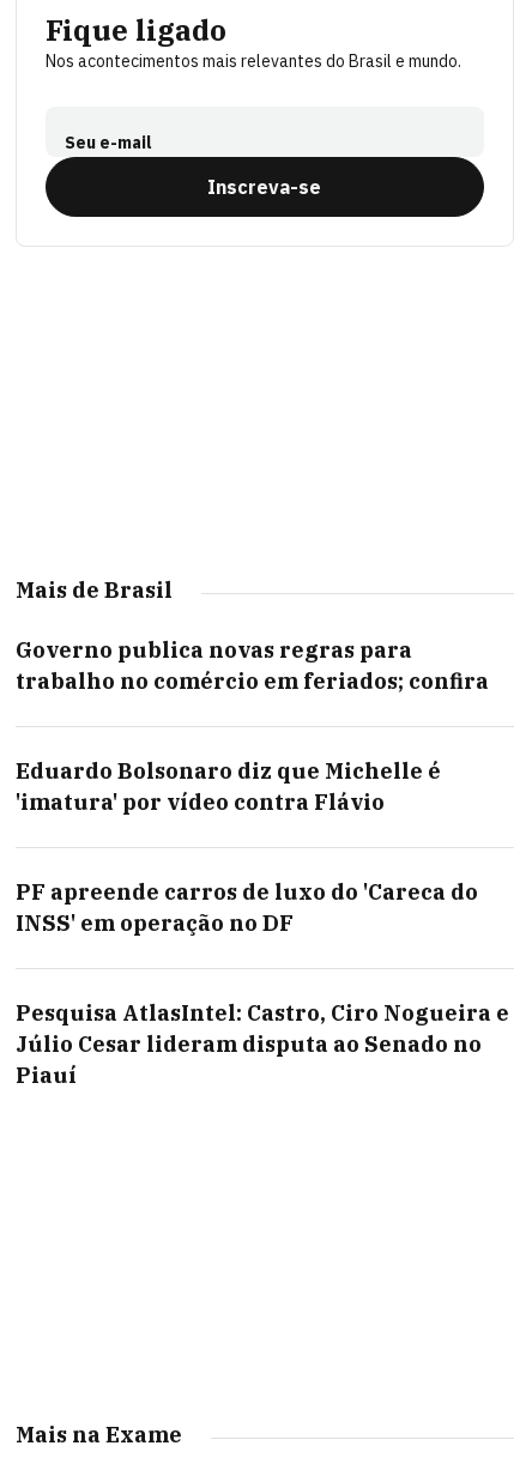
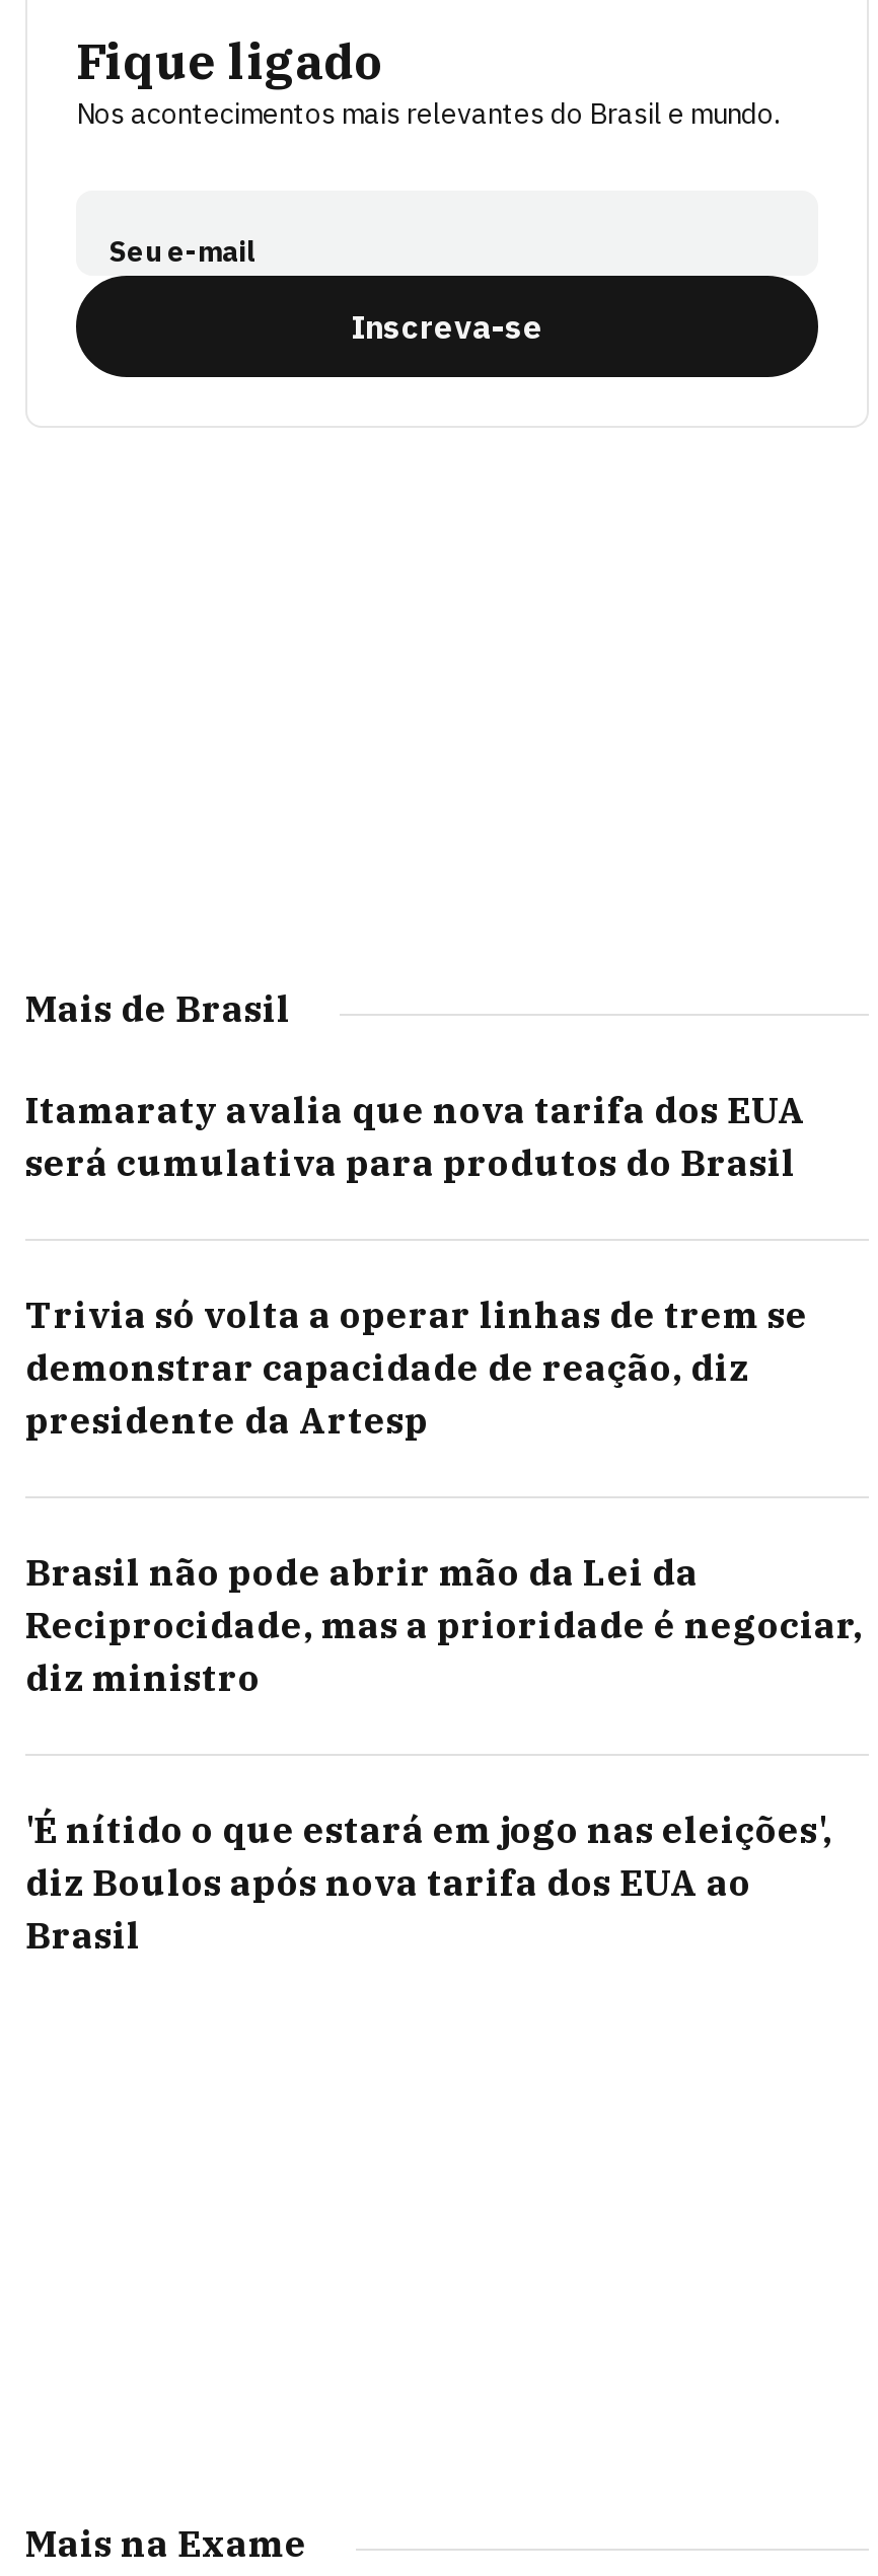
[16,636,489,695] Governo publica novas regras para | trabalho no comércio em feriados; confira -> [25,1087,806,1186] Itamaraty avalia que nova tarifa dos EUA | será cumulativa para produtos do Brasil
[16,757,441,816] Eduardo Bolsonaro diz que Michelle é | 'imatura' por vídeo contra Flávio -> [25,1292,808,1444] Trivia só volta a operar linhas de trem se | demonstrar capacidade de reação, diz | presidente da Artesp
[16,878,478,937] PF apreende carros de luxo do 'Careca do | INSS' em operação no DF -> [25,1549,863,1701] Brasil não pode abrir mão da Lei da | Reciprocidade, mas a prioridade é negociar, | diz ministro
[16,999,509,1089] Pesquisa AtlasIntel: Castro, Ciro Nogueira e | Júlio Cesar lideram disputa ao Senado no | Piauí -> [25,1807,832,1959] 'É nítido o que estará em jogo nas eleições', | diz Boulos após nova tarifa dos EUA ao | Brasil

